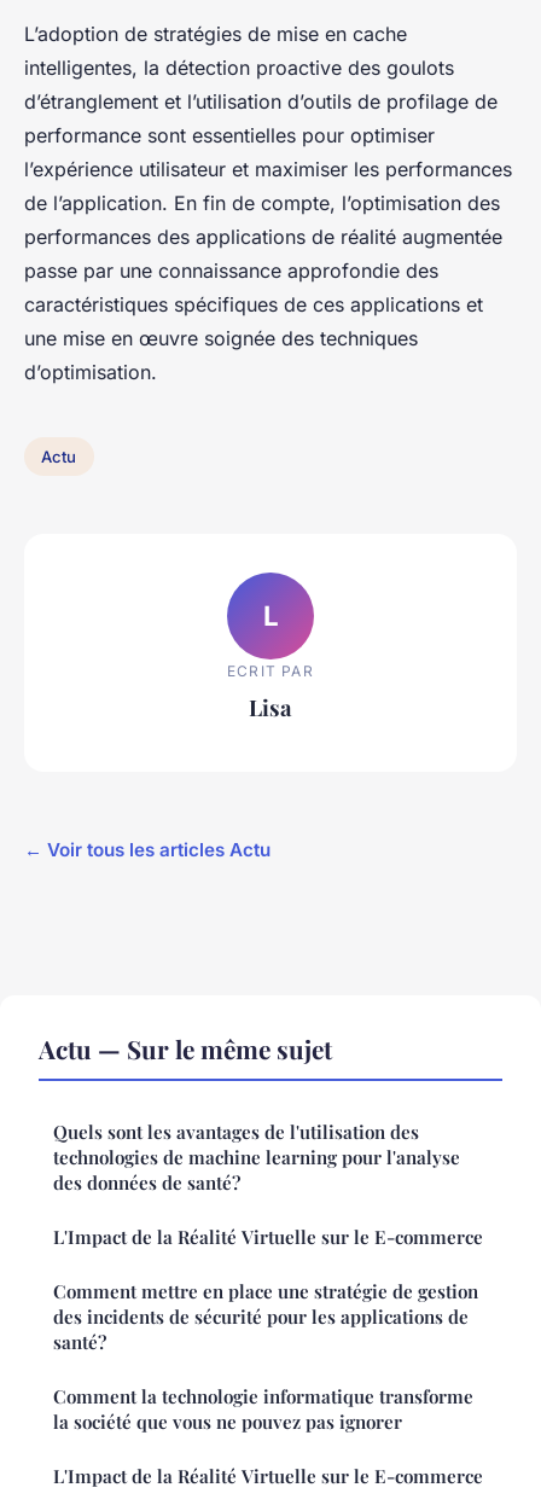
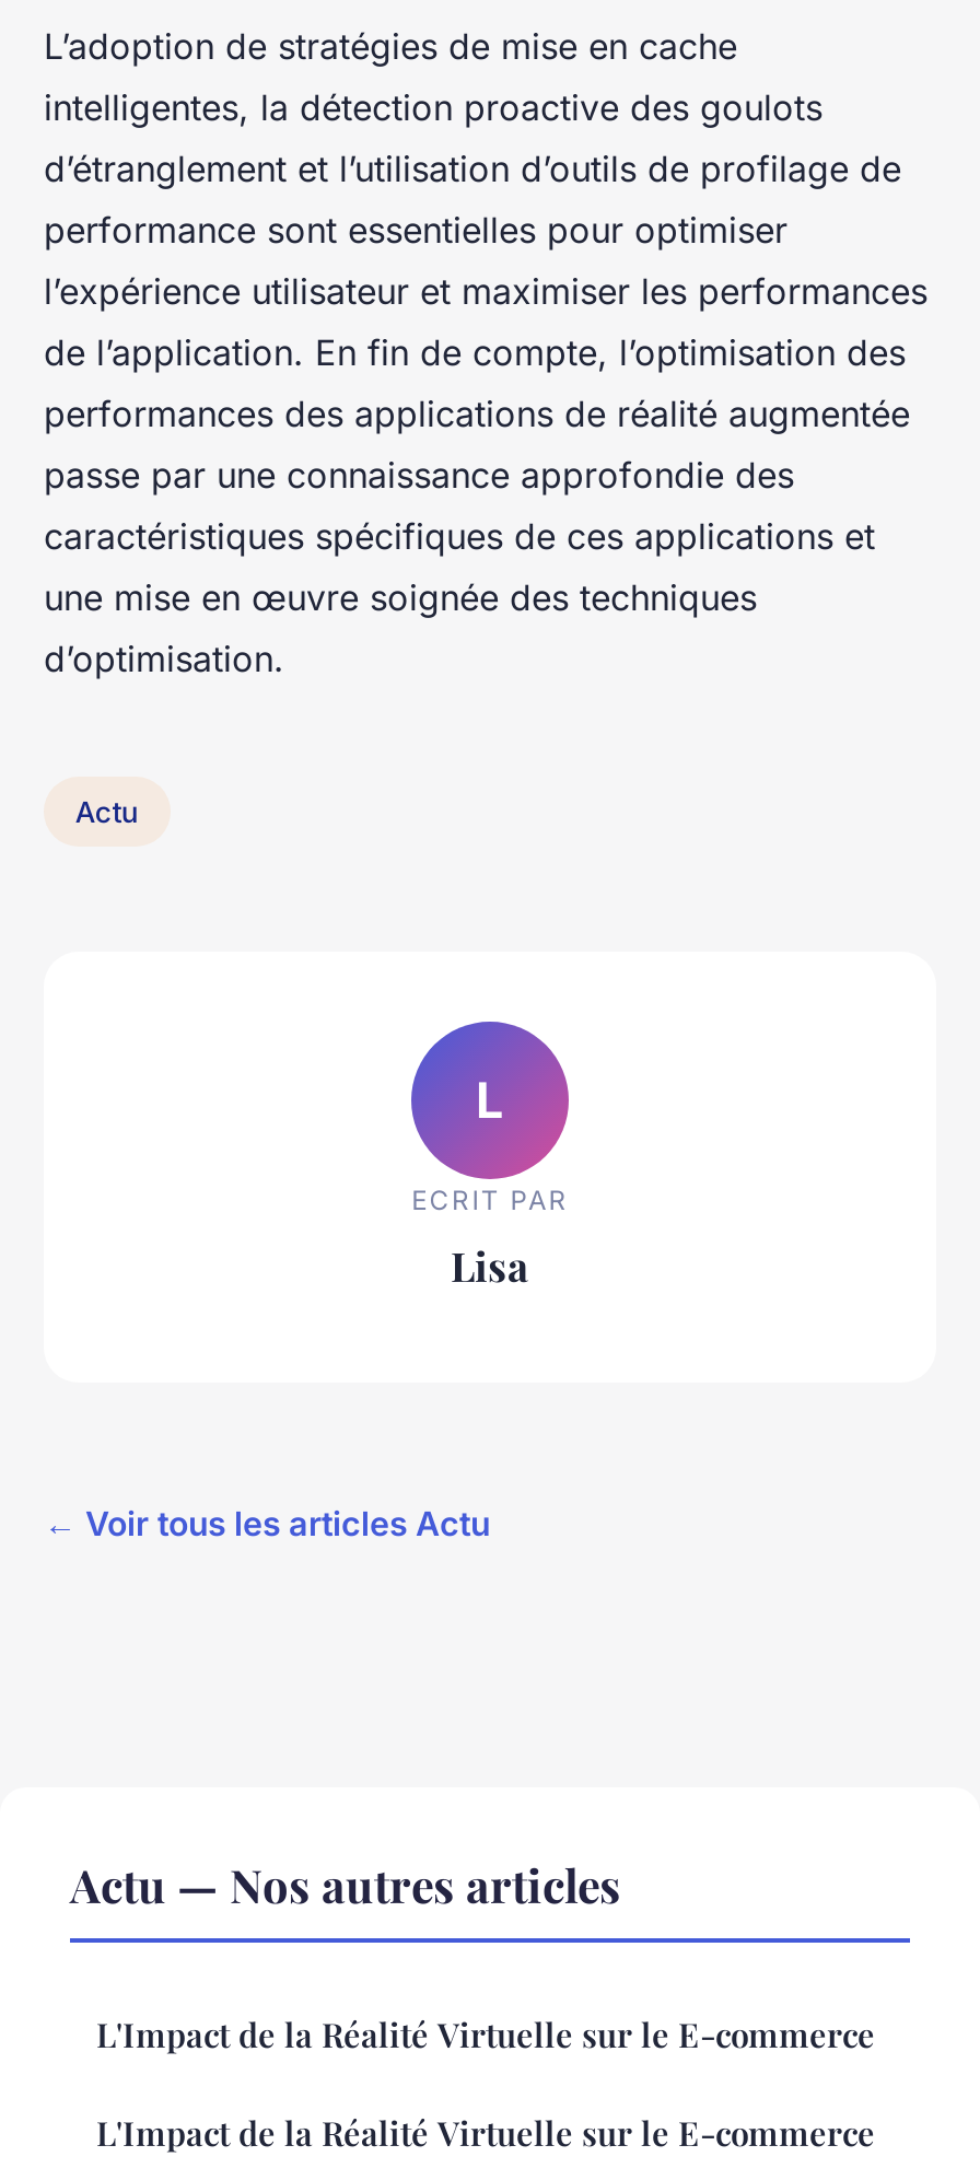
[39,1032,460,1195] Actu — Sur le même sujet | Quels sont les avantages de l'utilisation des | technologies de machine learning pour l'analyse | des données de santé? -> [70,1853,621,1915] Actu — Nos autres articles
[53,1279,478,1434] Comment mettre en place une stratégie de gestion | des incidents de sécurité pour les applications de | santé? | Comment la technologie informatique transforme | la société que vous ne pouvez pas ignorer -> none

